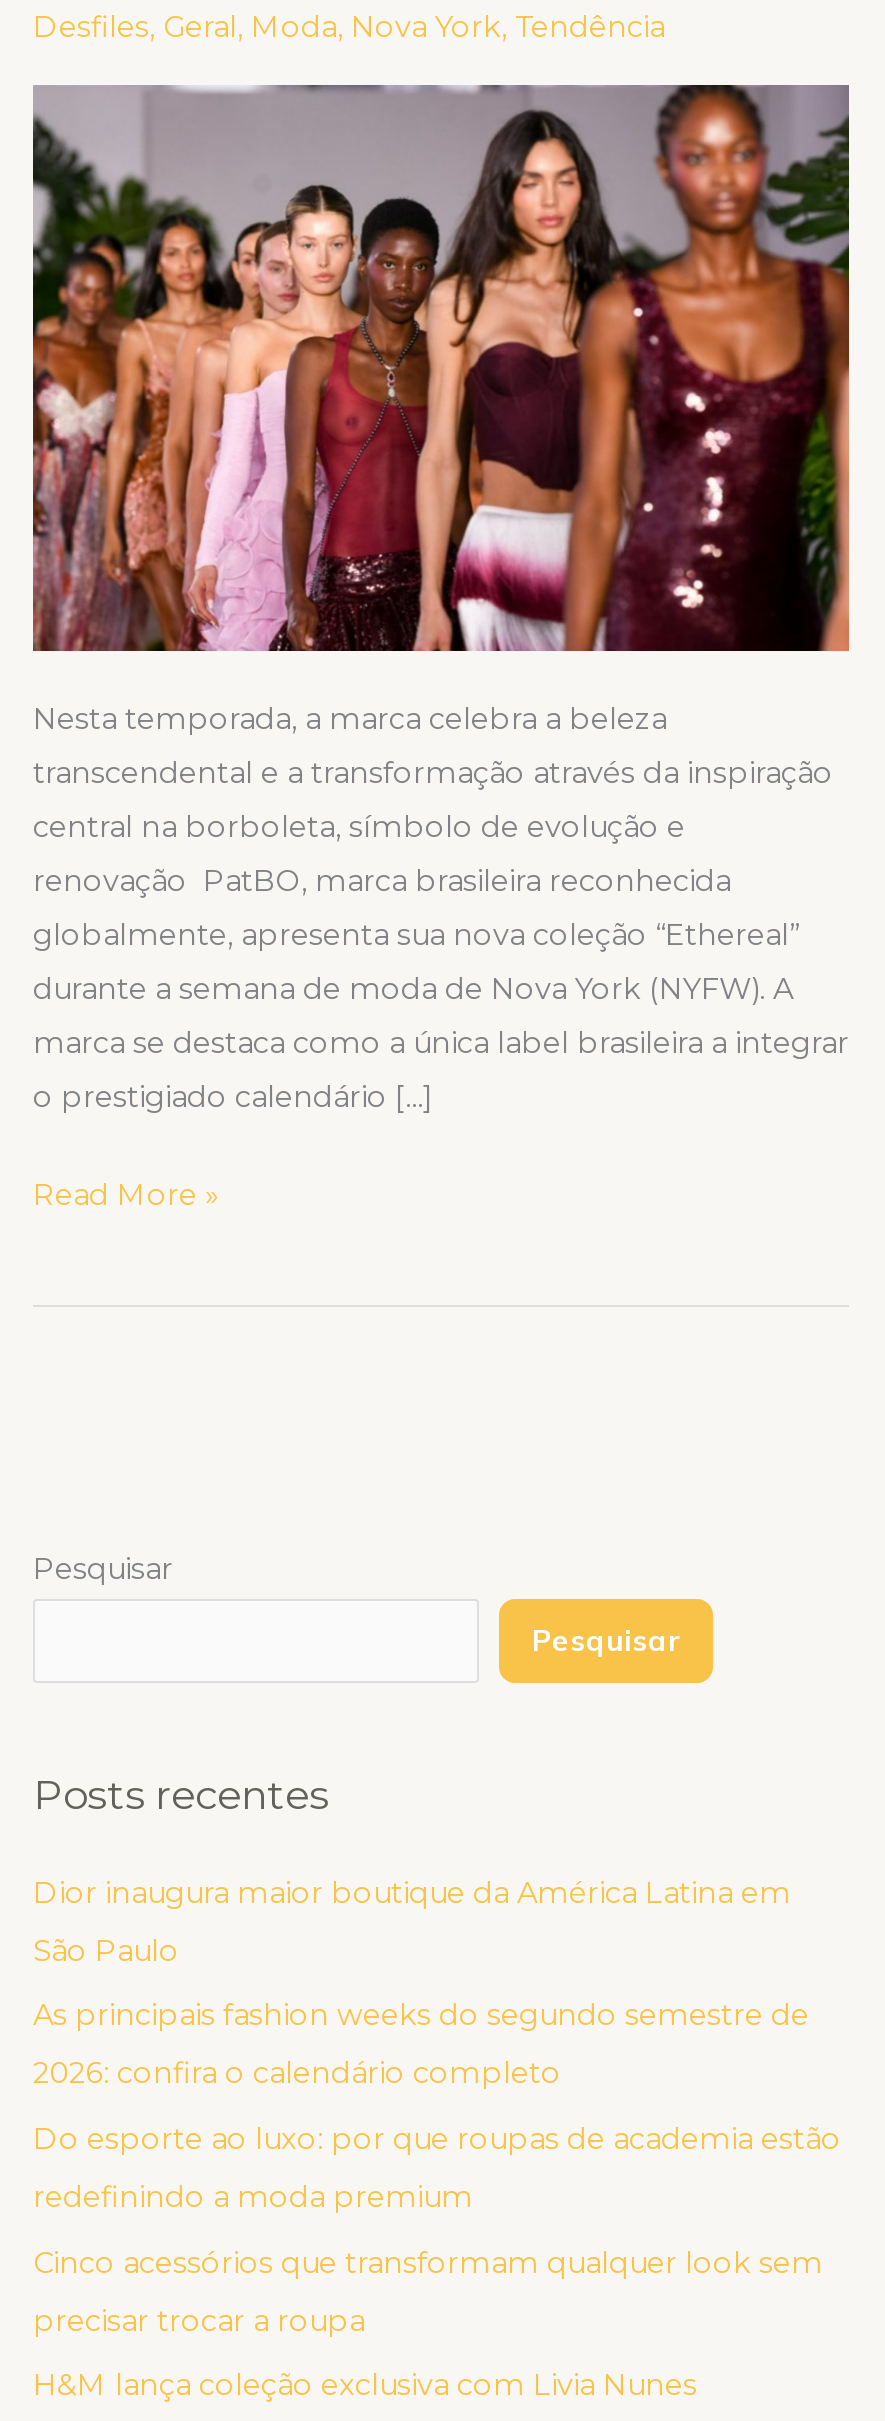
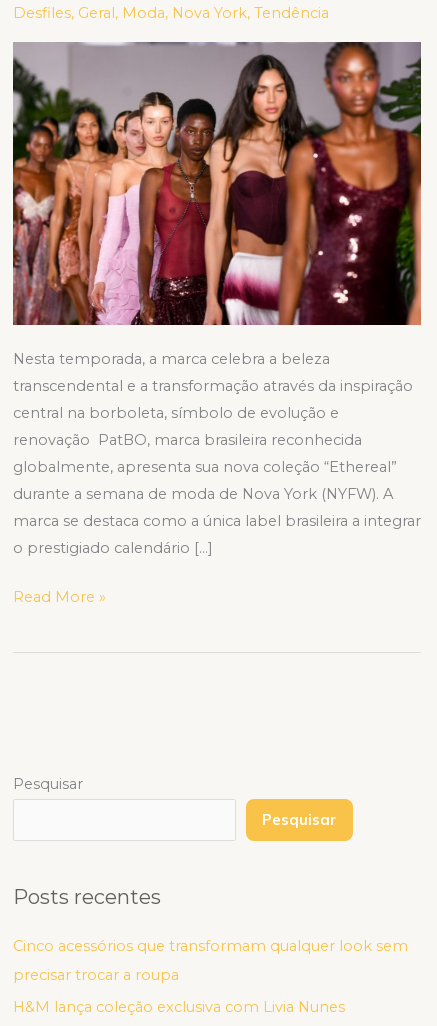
[33,1874,841,2214] Dior inaugura maior boutique da América Latina em | São Paulo | As principais fashion weeks do segundo semestre de | 2026: confira o calendário completo | Do esporte ao luxo: por que roupas de academia estão | redefinindo a moda premium -> none

